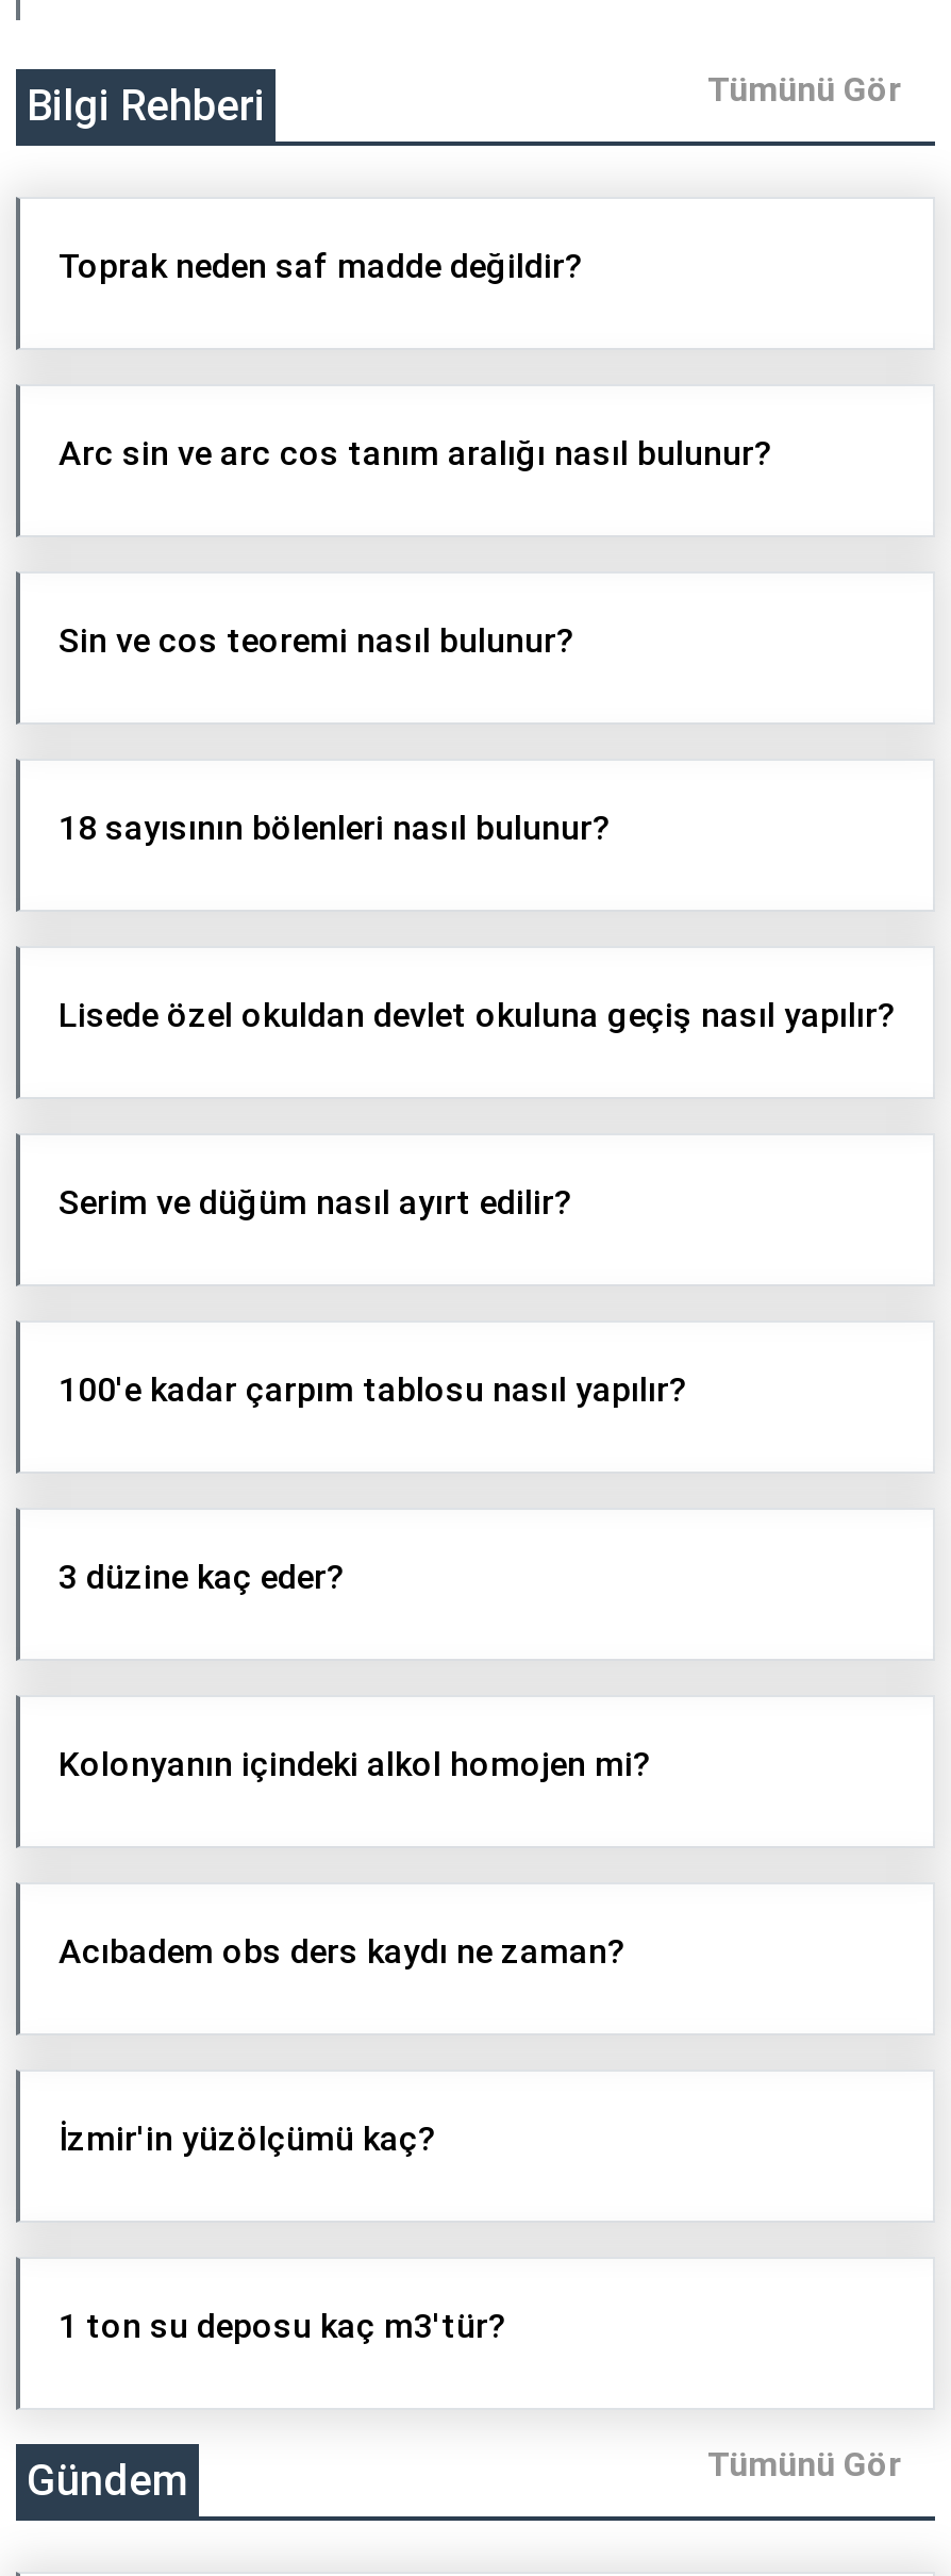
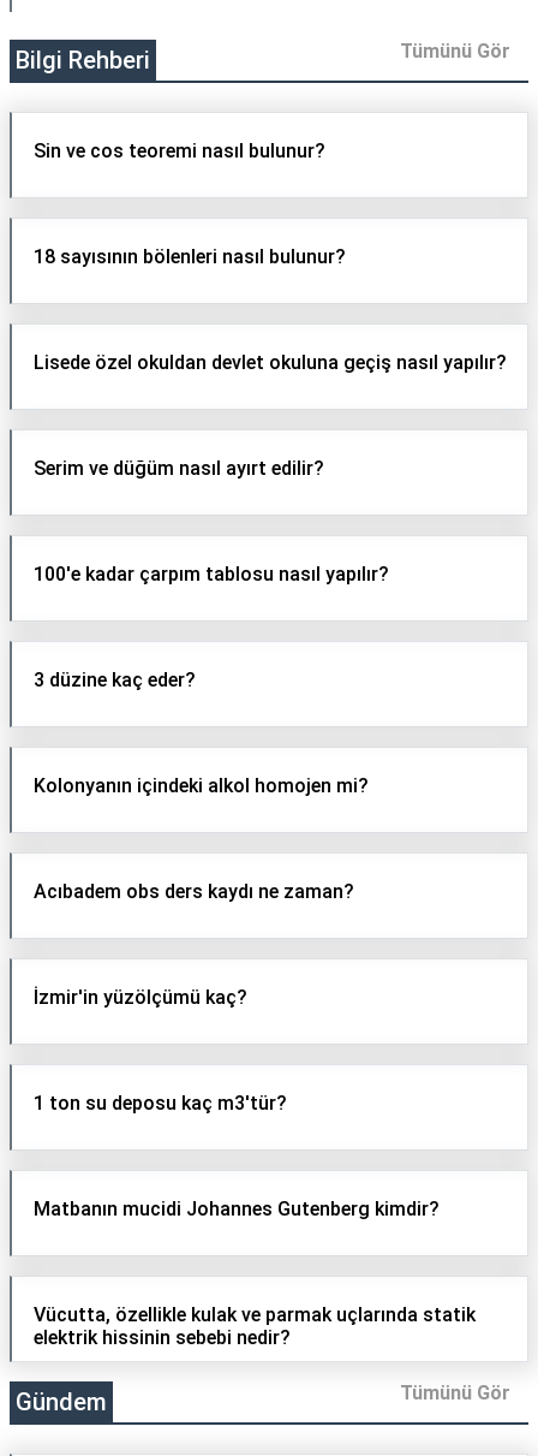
[59,247,584,287] Toprak neden saf madde değildir? -> none
[59,434,773,475] Arc sin ve arc cos tanım aralığı nasıl bulunur? -> none
moved [59,621,897,2347] -> [34,140,507,1115]: Sin ve cos teoremi nasıl bulunur? | 18 sayısının bölenleri nasıl bulunur? | Lisede özel okuldan devlet okuluna geçiş nasıl yapılır? | ... | İzmir'in yüzölçümü kaç? | 1 ton su deposu kaç m3'tür?
none -> [34,1198,440,1221] Matbanın mucidi Johannes Gutenberg kimdir?
none -> [34,1304,476,1350] Vücutta, özellikle kulak ve parmak uçlarında statik | elektrik hissinin sebebi nedir?

